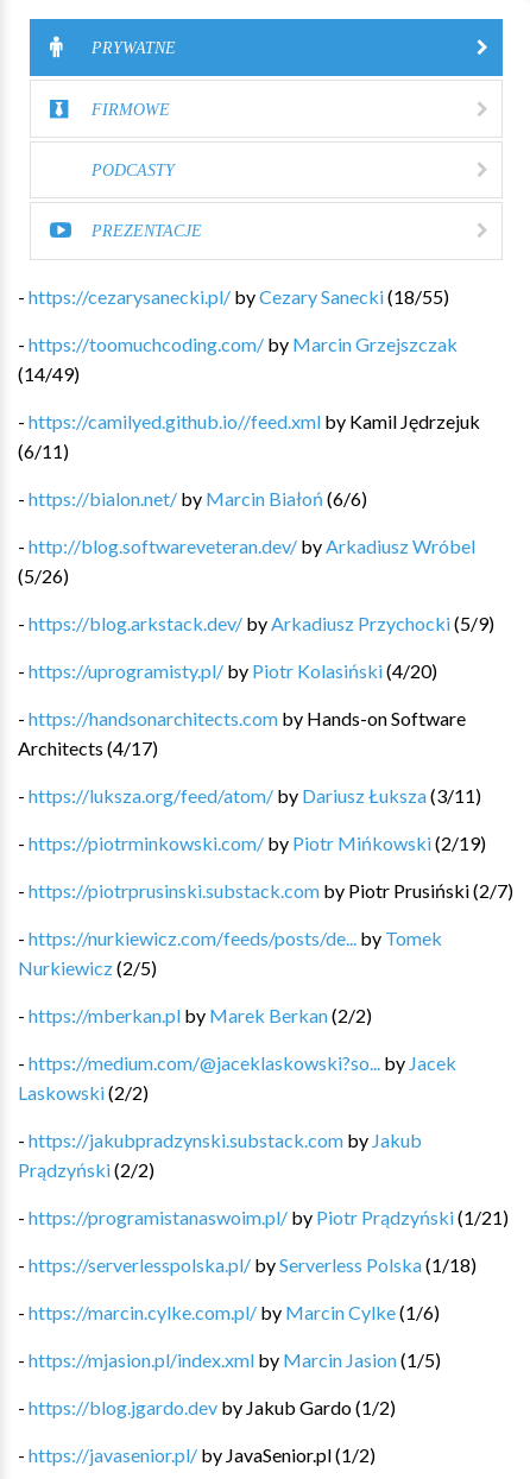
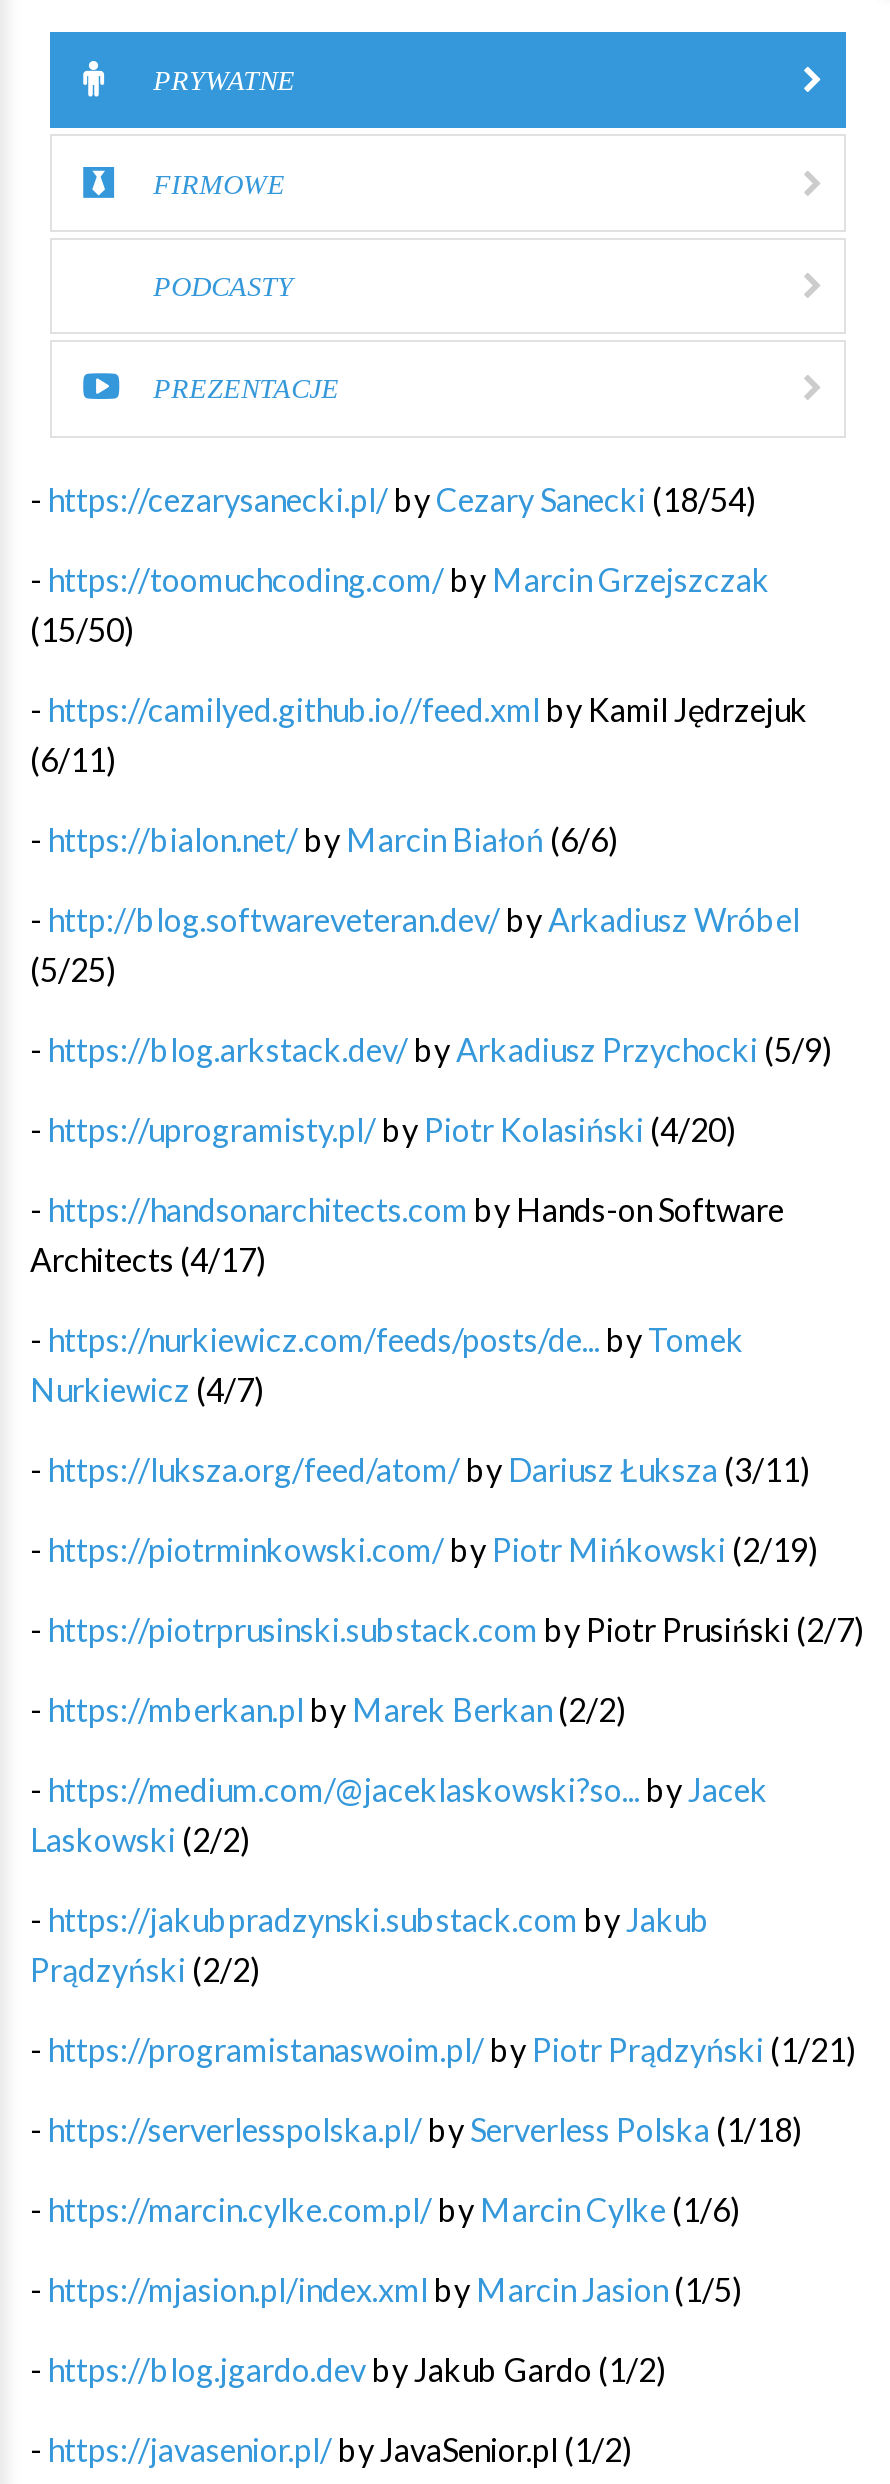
[18,285,449,307] - https://cezarysanecki.pl/ by Cezary Sanecki (18/55) -> [30,479,756,517] - https://cezarysanecki.pl/ by Cezary Sanecki (18/54)
[18,362,80,384] (14/49) -> [30,609,134,647] (15/50)
[18,564,69,586] (5/26) -> [30,949,116,987] (5/25)
none -> [30,1369,264,1407] Nurkiewicz (4/7)
moved [18,783,513,901] -> [30,1449,864,1647]: - https://luksza.org/feed/atom/ by Dariusz Łuksza (3/11) | - https://piotrminkowski.com/ by Piotr Mińkowski (2/19) | - https://piotrprusinski.substack.com by Piotr Prusiński (2/7)
moved [18,926,442,949] -> [30,1319,744,1357]: - https://nurkiewicz.com/feeds/posts/de... by Tomek
[18,956,157,978] Nurkiewicz (2/5) -> none

